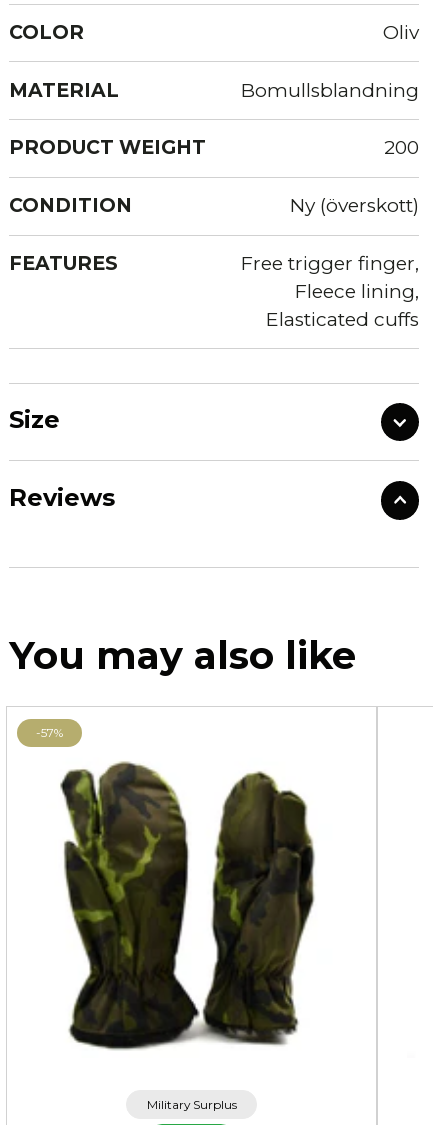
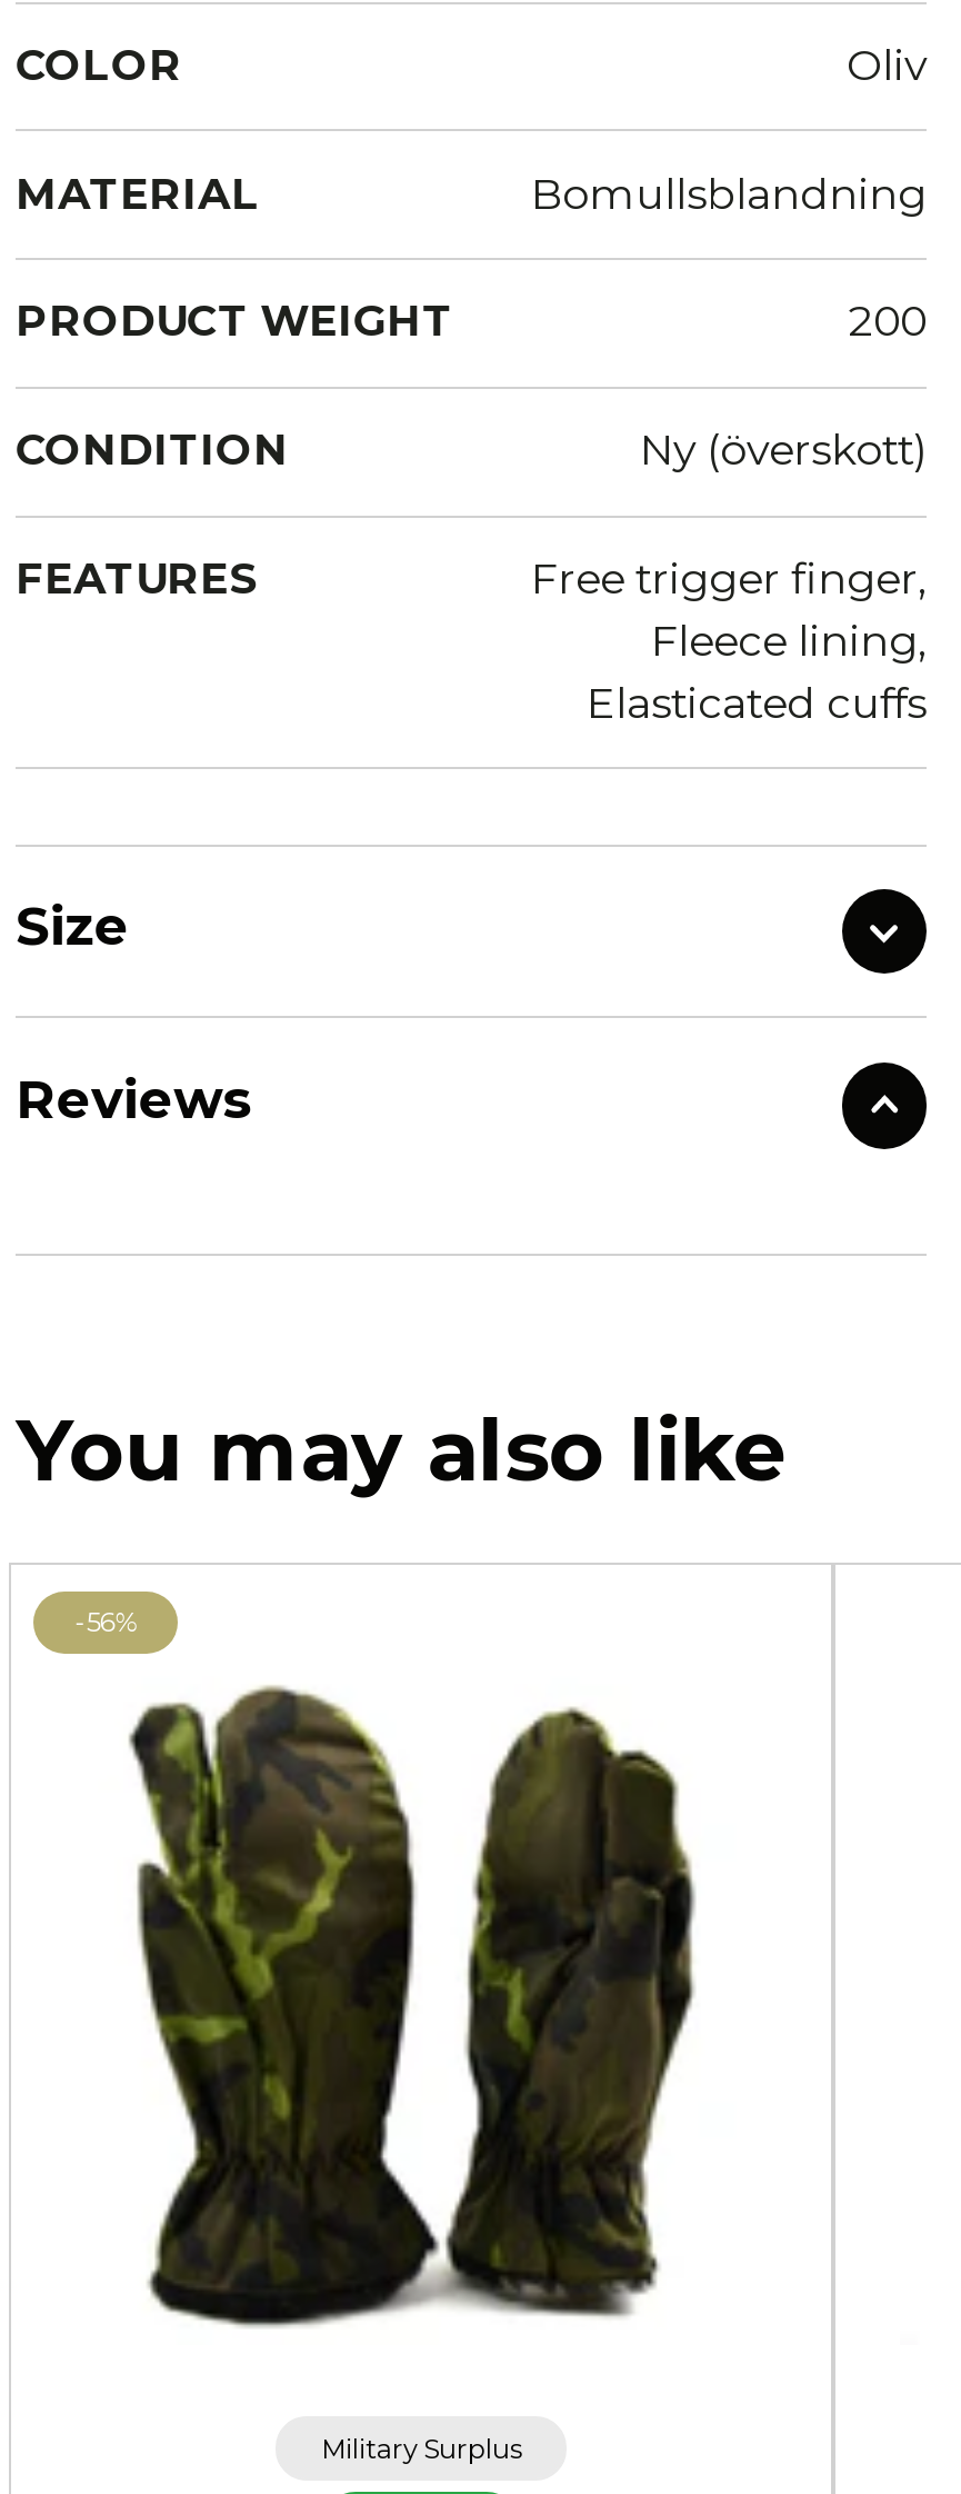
[36,725,63,740] -57% -> [75,1605,135,1638] -56%

